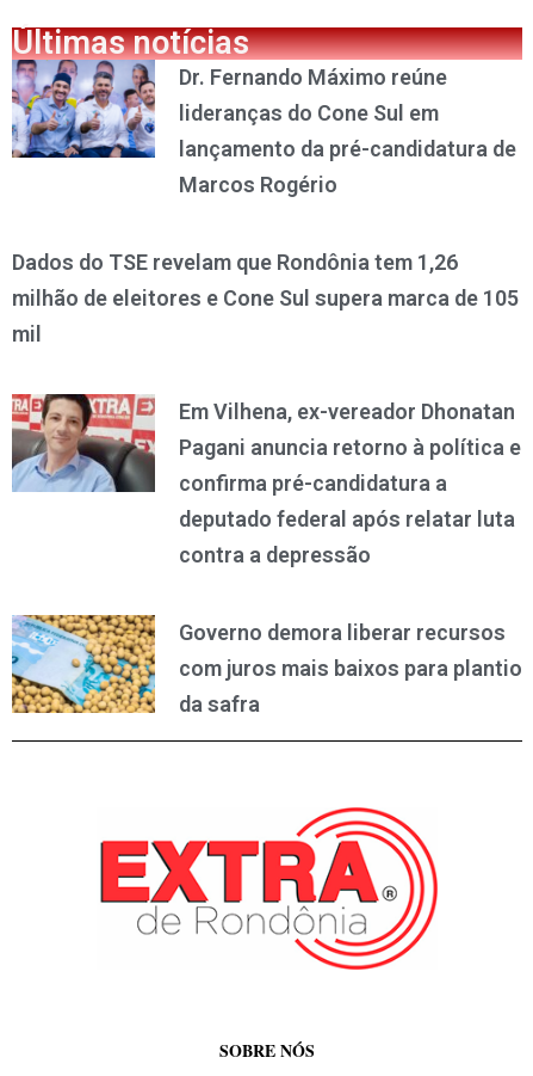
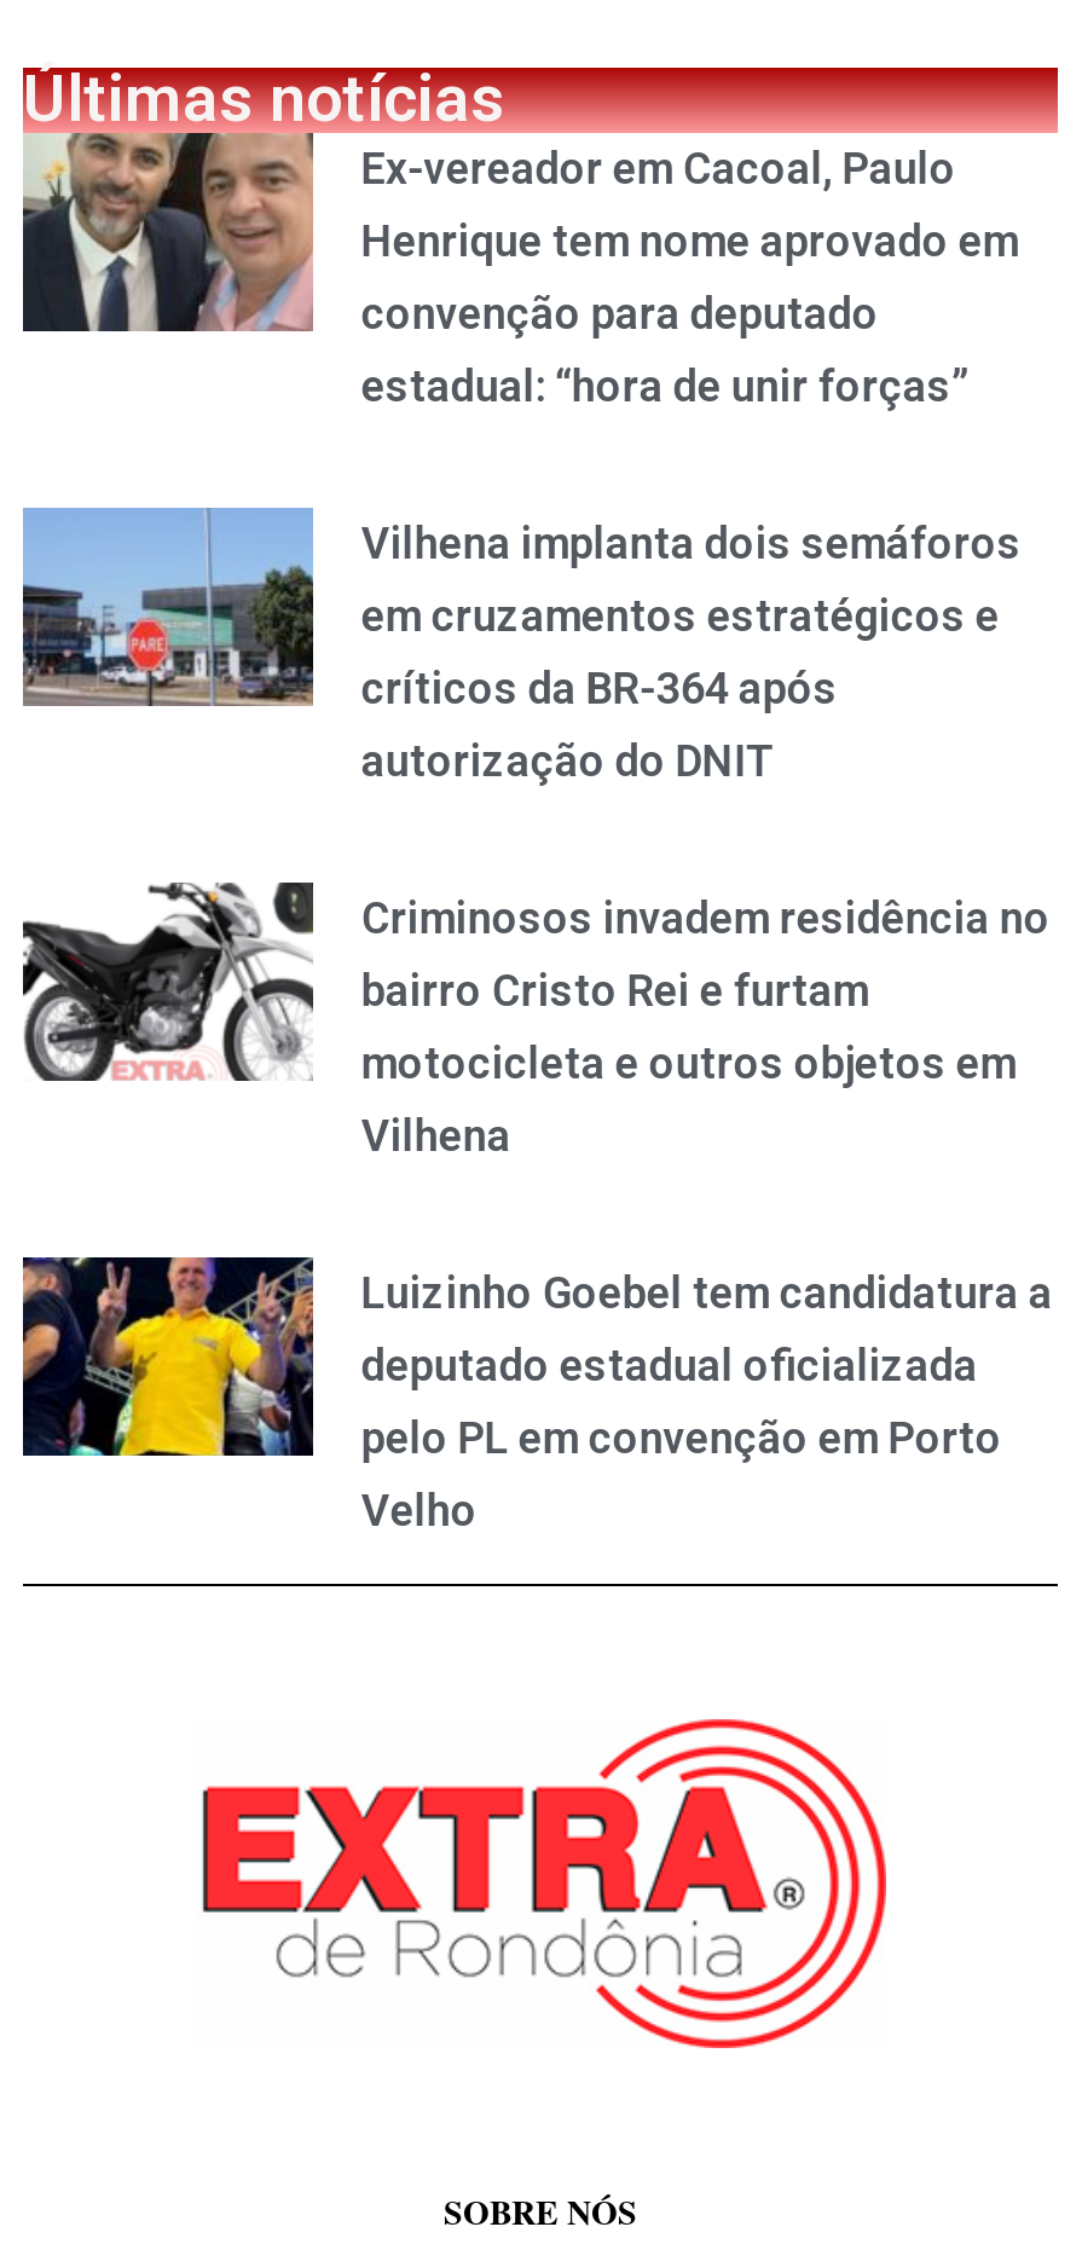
[11,65,516,197] [image] | Dr. Fernando Máximo reúne | lideranças do Cone Sul em | lançamento da pré-candidatura de | Marcos Rogério -> [21,143,1019,412] [image] | Ex-vereador em Cacoal, Paulo | Henrique tem nome aprovado em | convenção para deputado | estadual: “hora de unir forças”
[12,250,519,347] Dados do TSE revelam que Rondônia tem 1,26 | milhão de eleitores e Cone Sul supera marca de 105 | mil -> [361,518,1021,786] Vilhena implanta dois semáforos | em cruzamentos estratégicos e | críticos da BR-364 após | autorização do DNIT
[11,393,521,567] [image] | Em Vilhena, ex-vereador Dhonatan | Pagani anuncia retorno à política e | confirma pré-candidatura a | deputado federal após relatar luta | contra a depressão -> [21,880,1050,1161] [image] | Criminosos invadem residência no | bairro Cristo Rei e furtam | motocicleta e outros objetos em | Vilhena
[11,614,522,717] [image] | Governo demora liberar recursos | com juros mais baixos para plantio | da safra -> [21,1255,1053,1536] [image] | Luizinho Goebel tem candidatura a | deputado estadual oficializada | pelo PL em convenção em Porto | Velho

